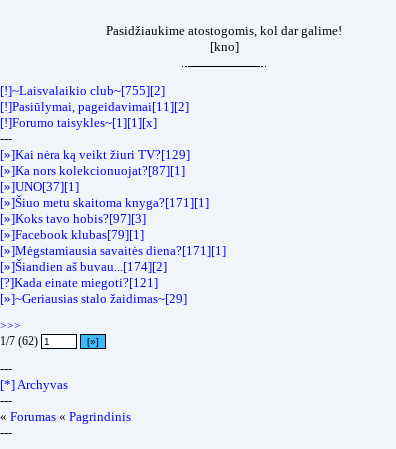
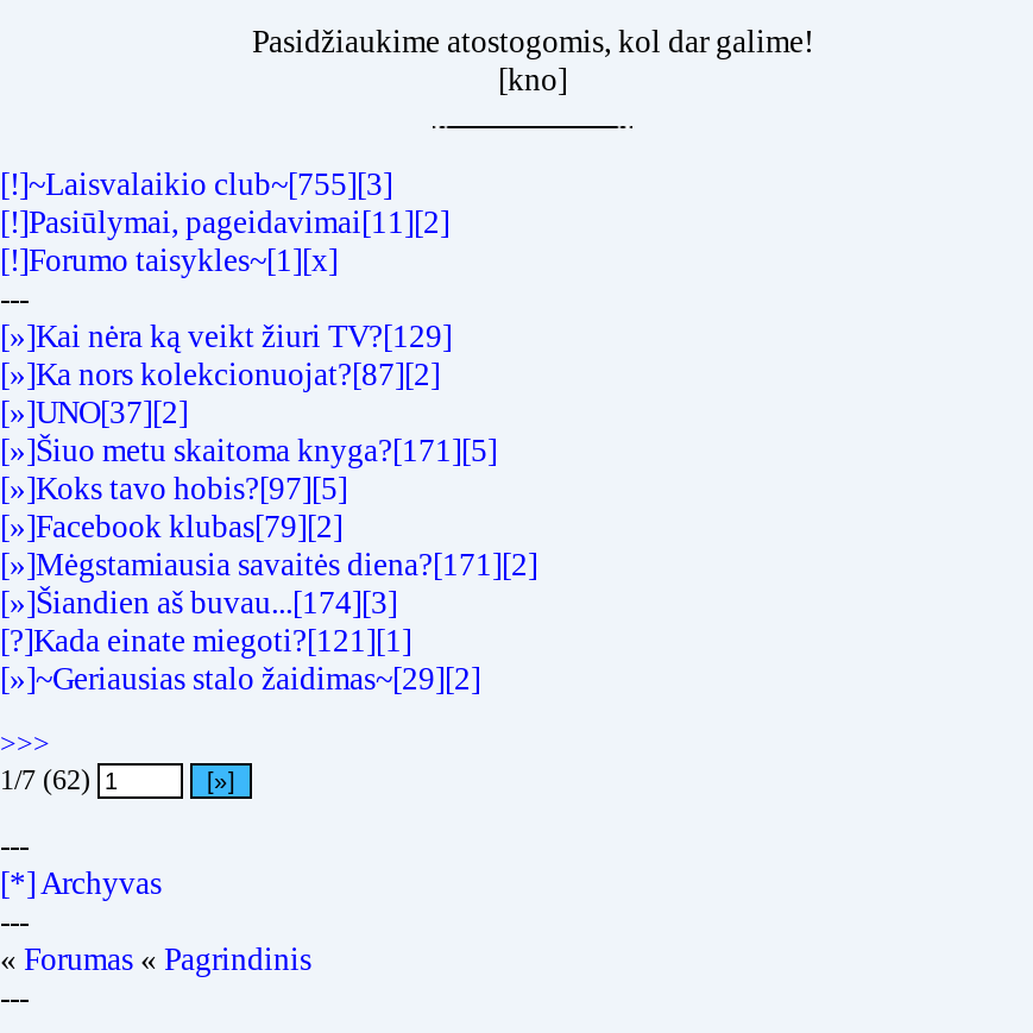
[0,83,165,98] [!]~Laisvalaikio club~[755][2] -> [0,166,392,202] [!]~Laisvalaikio club~[755][3]
[0,115,157,130] [!]Forumo taisykles~[1][1][x] -> [0,242,338,278] [!]Forumo taisykles~[1][x]
[0,163,226,306] [»]Ka nors kolekcionuojat?[87][1] | [»]UNO[37][1] | [»]Šiuo metu skaitoma knyga?[171][1] | [»]Koks tavo hobis?[97][3] | [»]Facebook klubas[79][1] | [»]Mėgstamiausia savaitės diena?[171][1] | [»]Šiandien aš buvau...[174][2] | [?]Kada einate miegoti?[121] | [»]~Geriausias stalo žaidimas~[29] -> [0,357,537,697] [»]Ka nors kolekcionuojat?[87][2] | [»]UNO[37][2] | [»]Šiuo metu skaitoma knyga?[171][5] | [»]Koks tavo hobis?[97][5] | [»]Facebook klubas[79][2] | [»]Mėgstamiausia savaitės diena?[171][2] | [»]Šiandien aš buvau...[174][3] | [?]Kada einate miegoti?[121][1] | [»]~Geriausias stalo žaidimas~[29][2]

